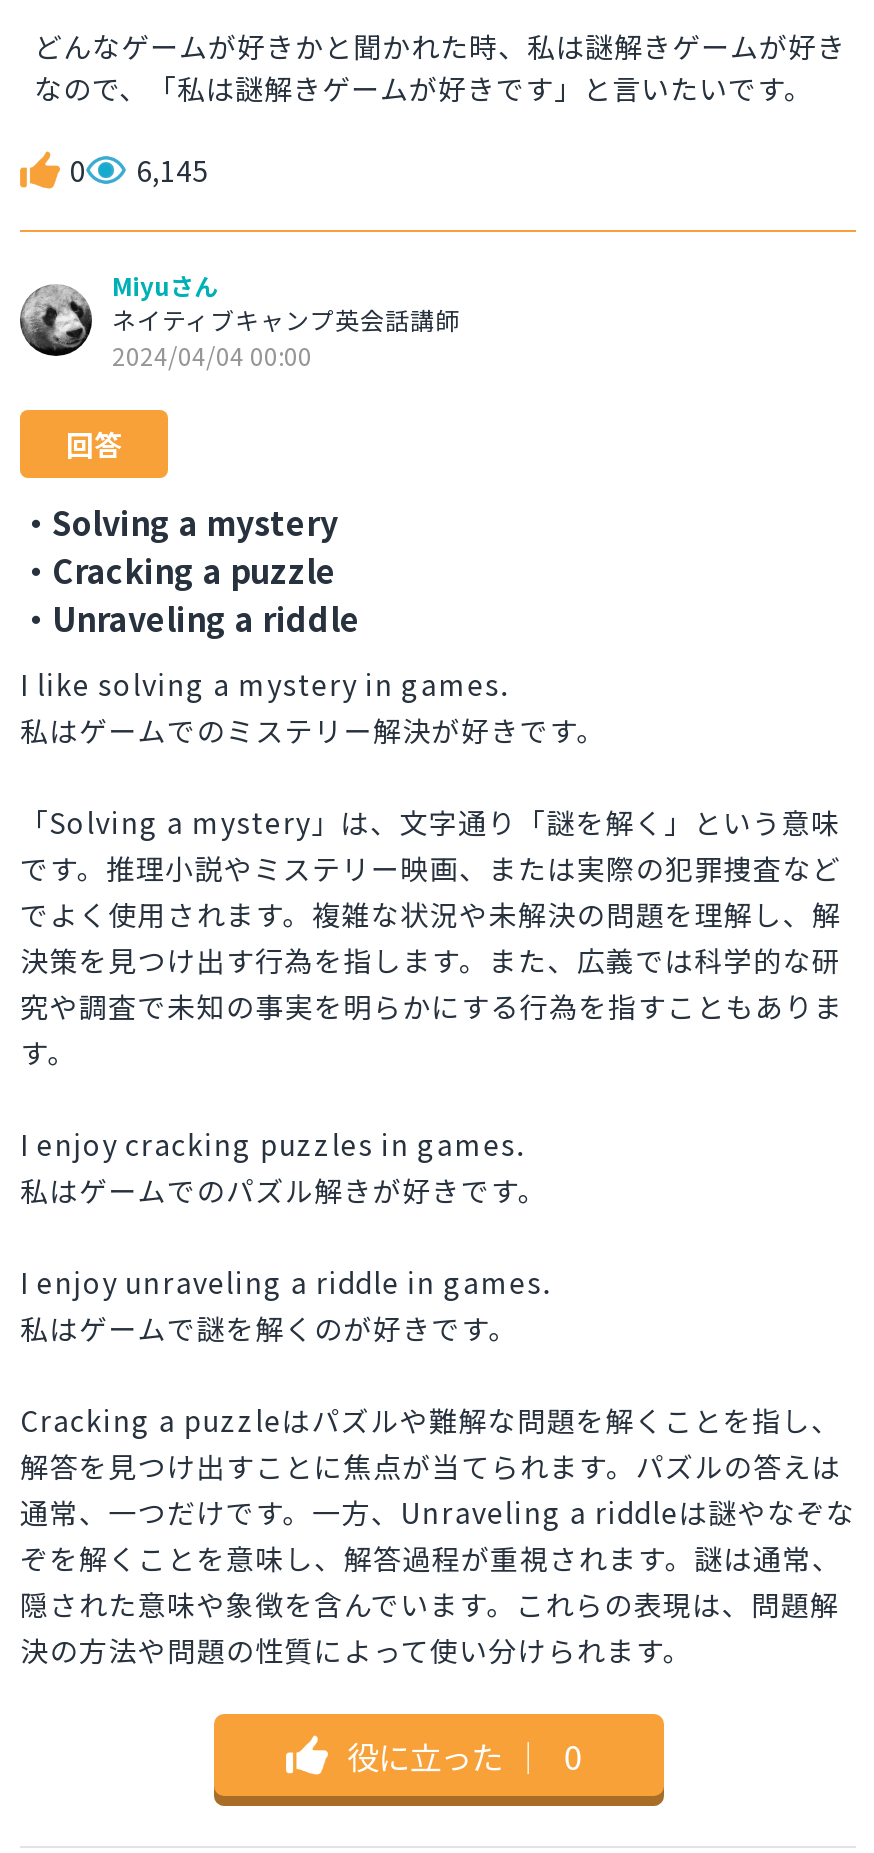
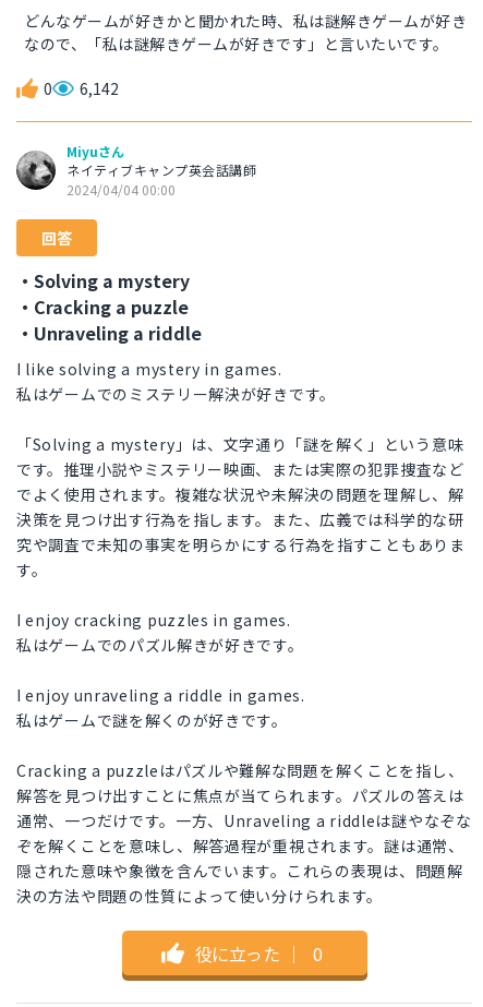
[70,151,208,191] 0 6,145 -> [44,78,119,100] 0 6,142

